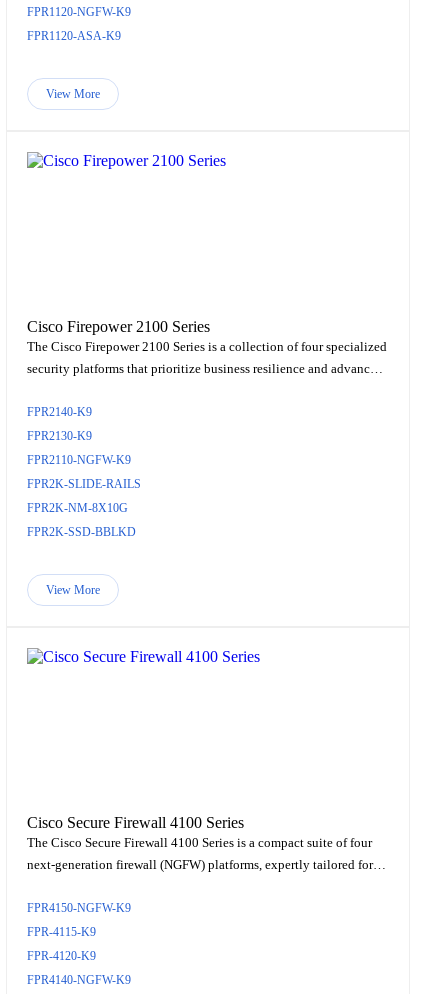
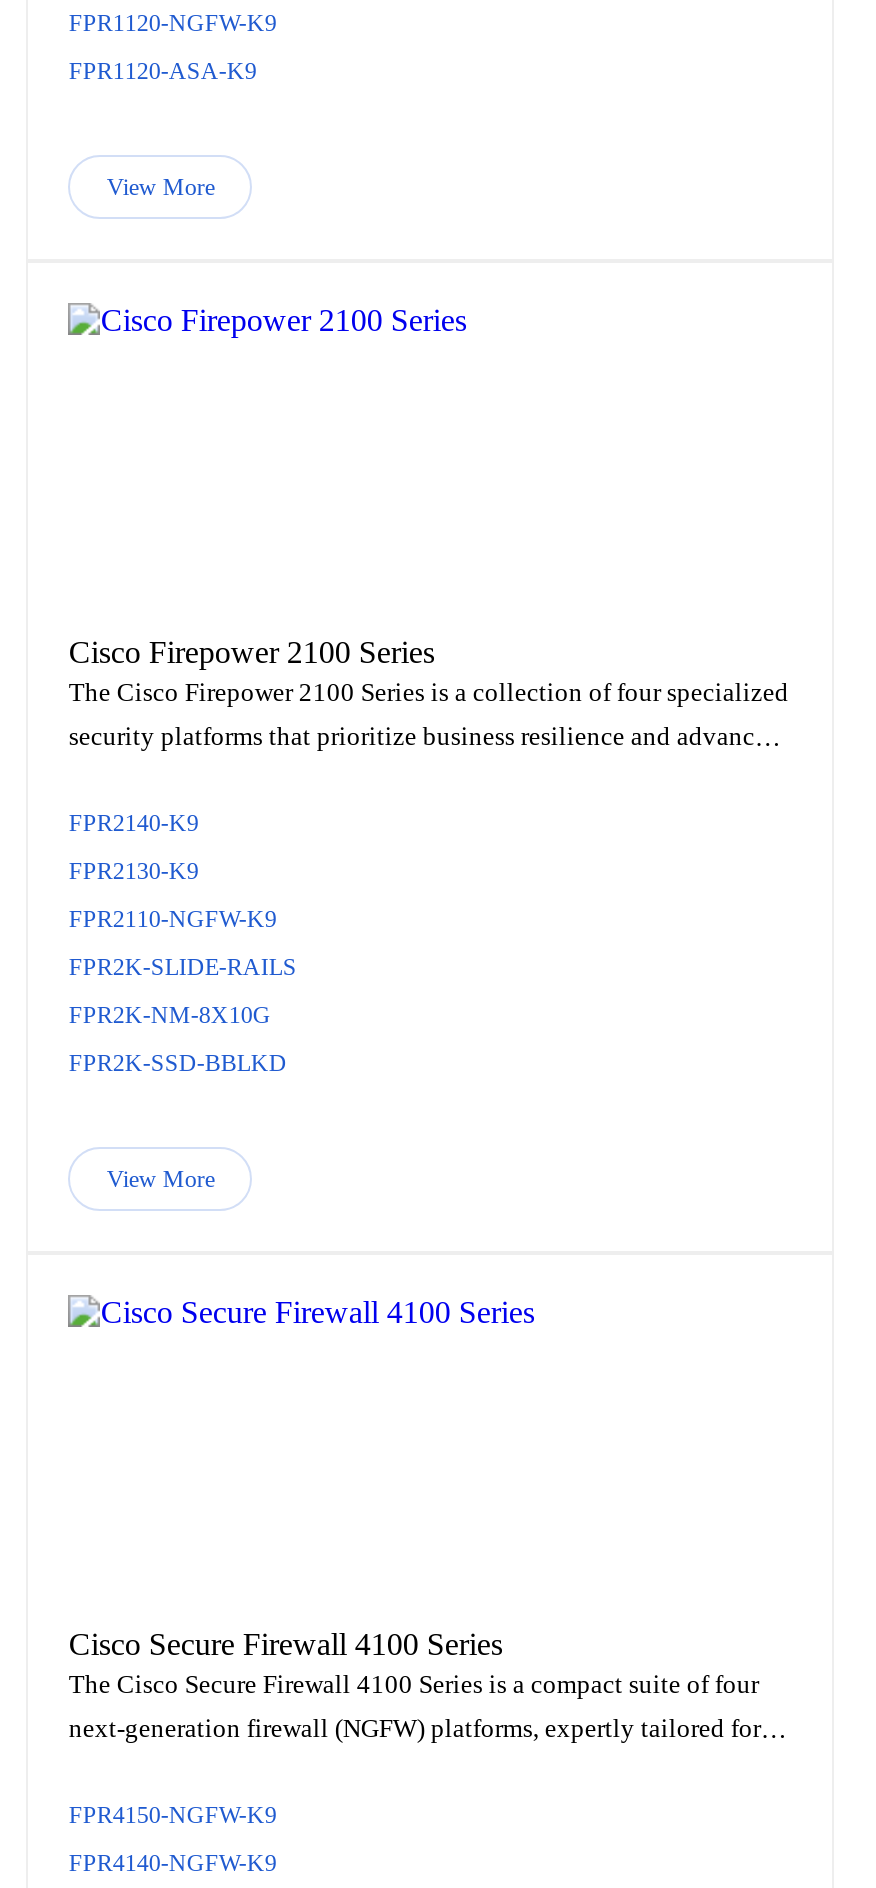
[27,925,96,963] FPR-4115-K9 | FPR-4120-K9 -> none

